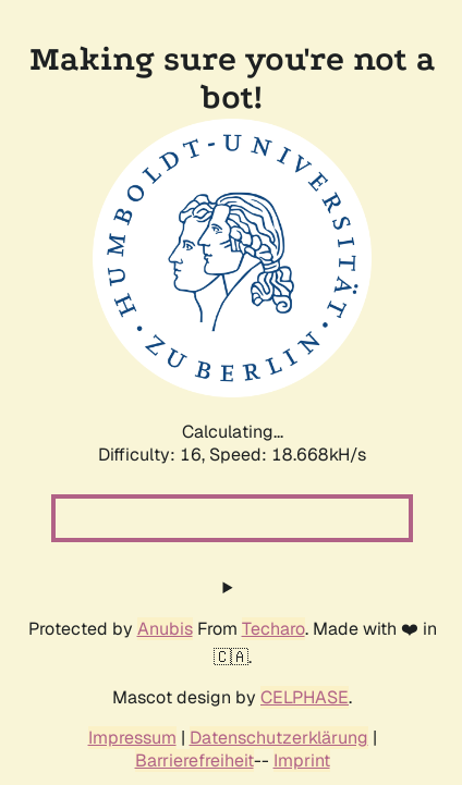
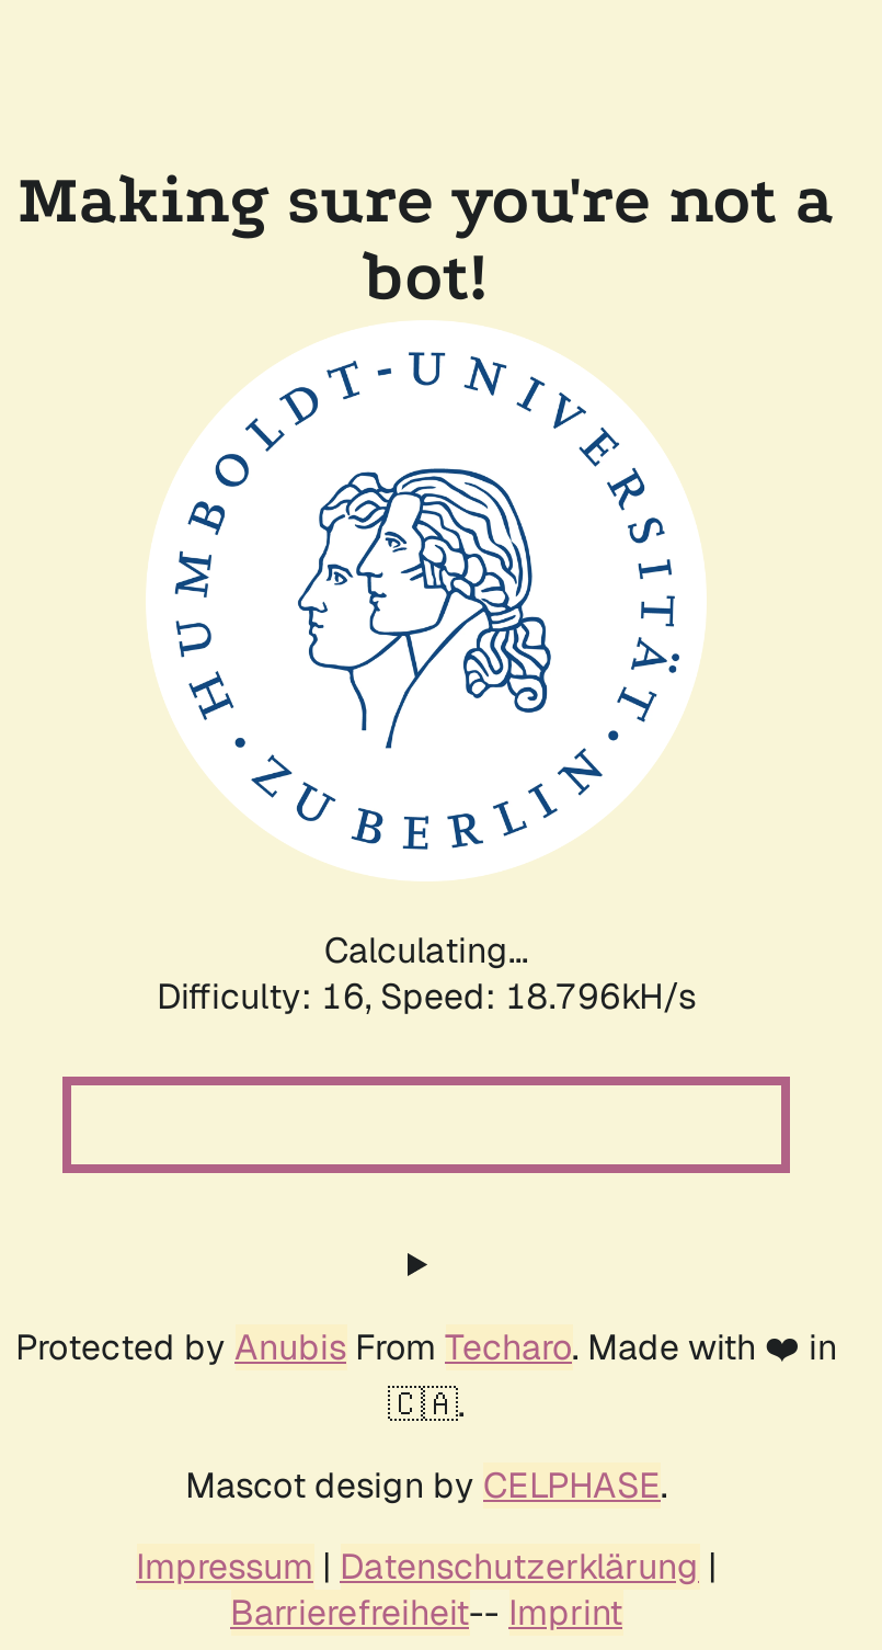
[98,443,366,466] Difficulty: 16, Speed: 18.668kH/s -> [157,974,696,1020] Difficulty: 16, Speed: 18.796kH/s

